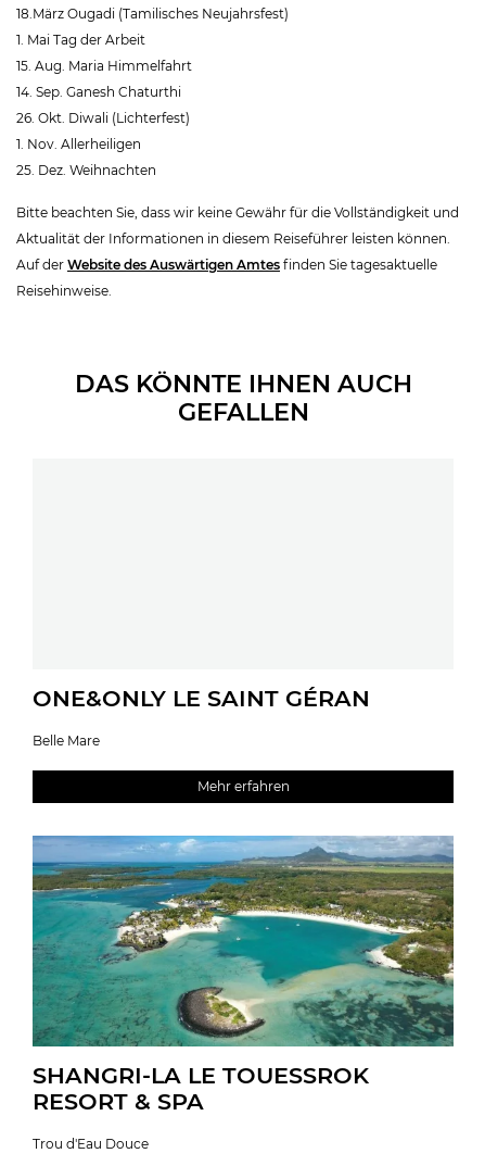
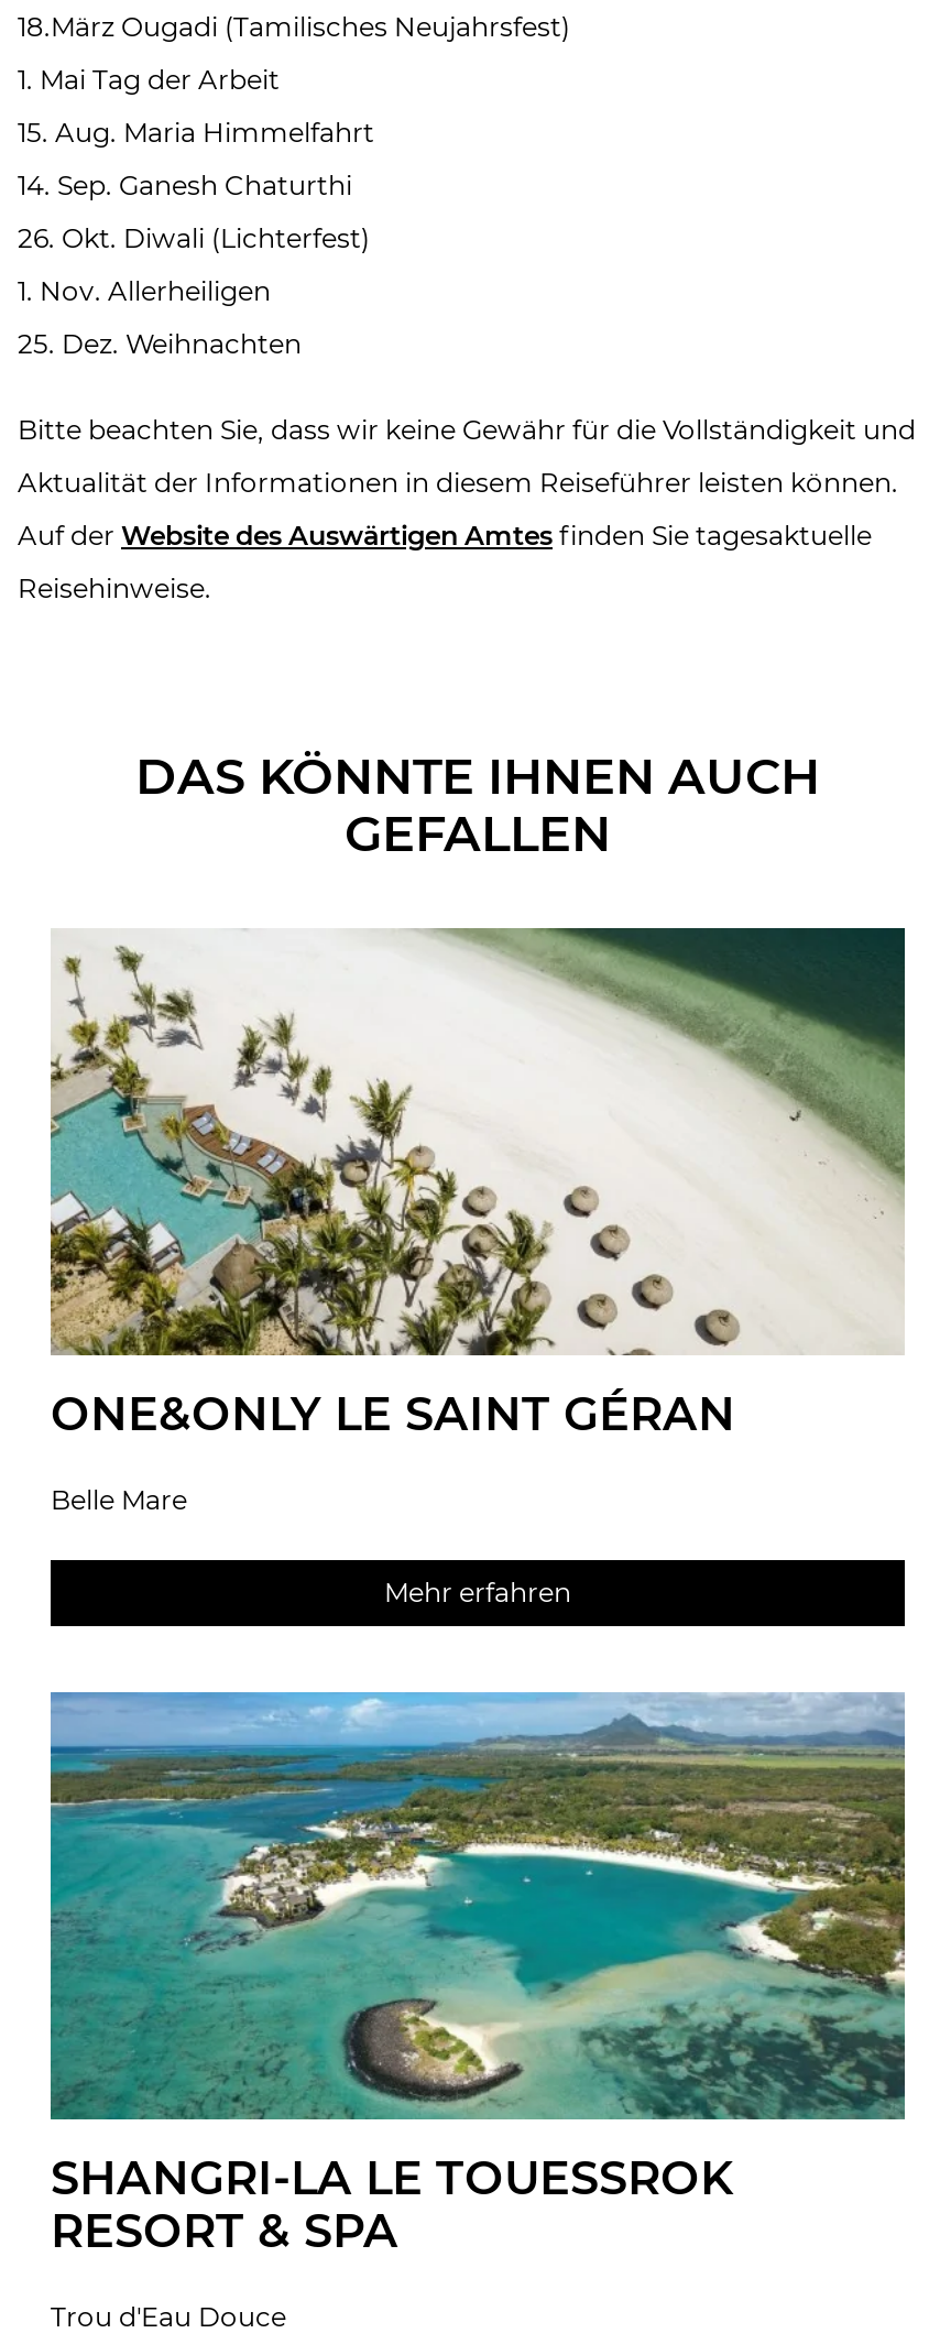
none -> [48,926,907,1358] [image]

